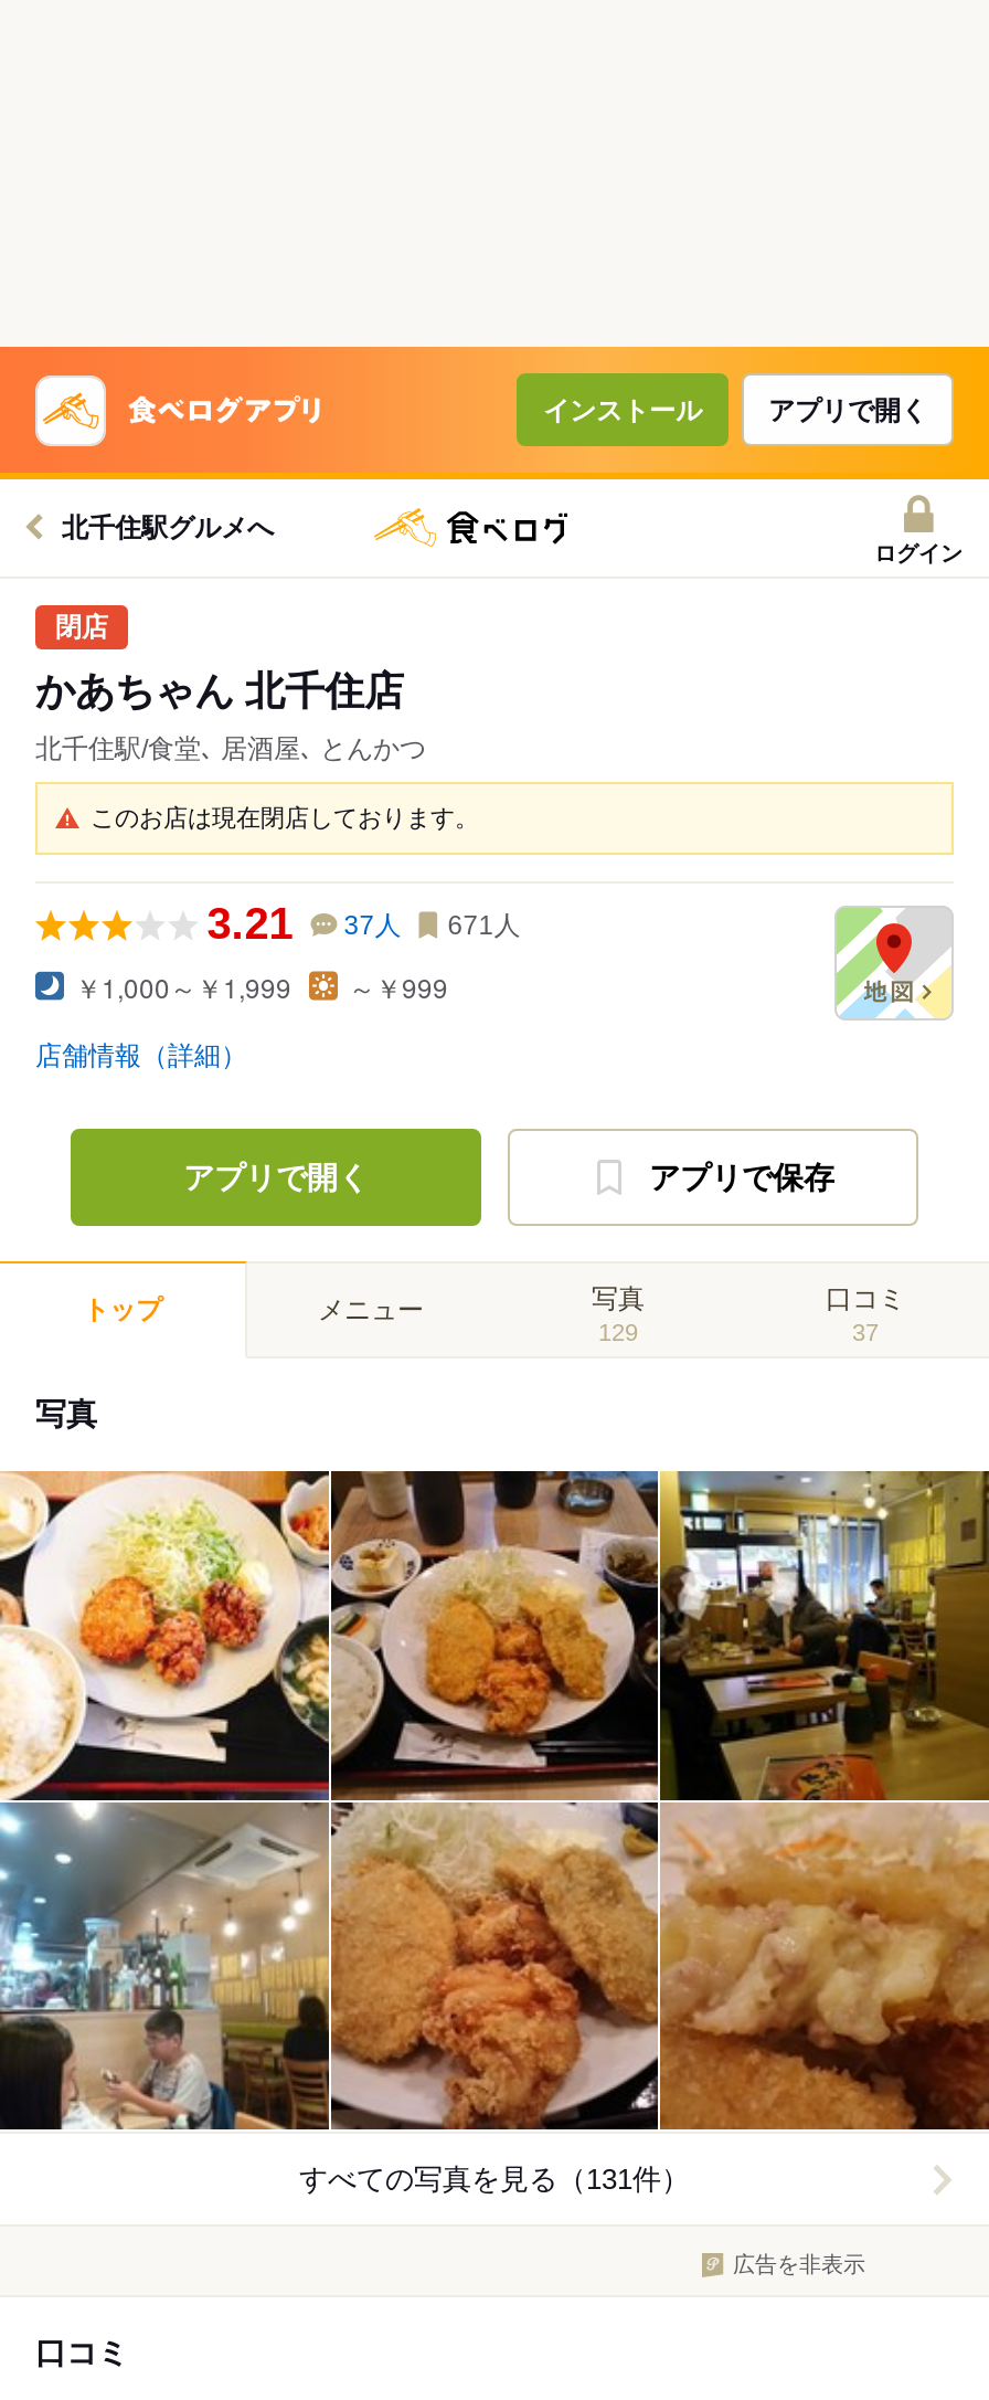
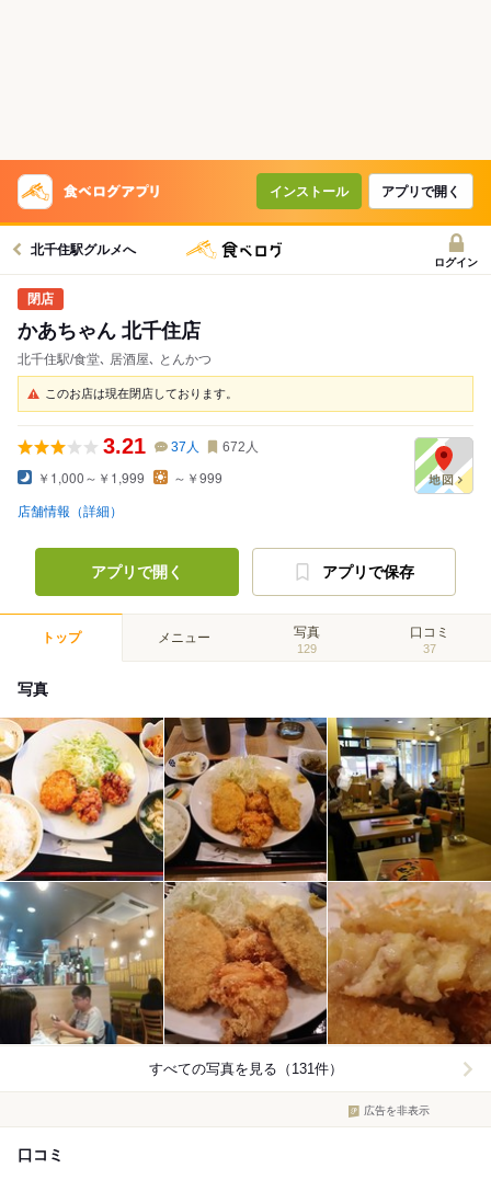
[207,899,521,948] 3.21 37人 671人 -> [103,434,258,458] 3.21 37人 672人

